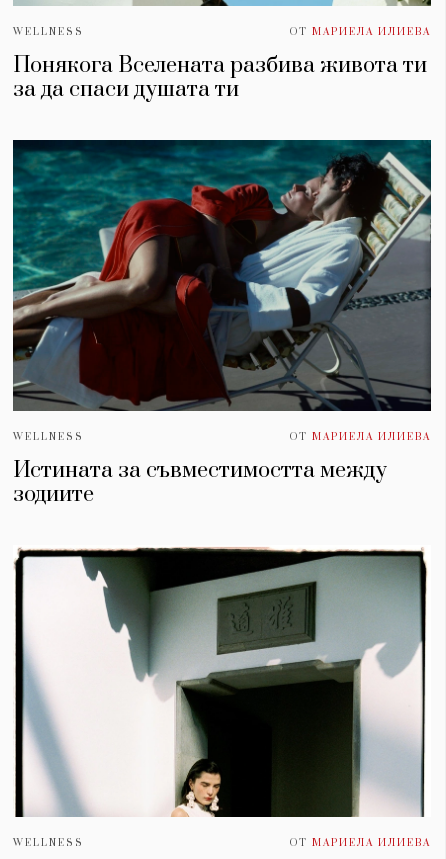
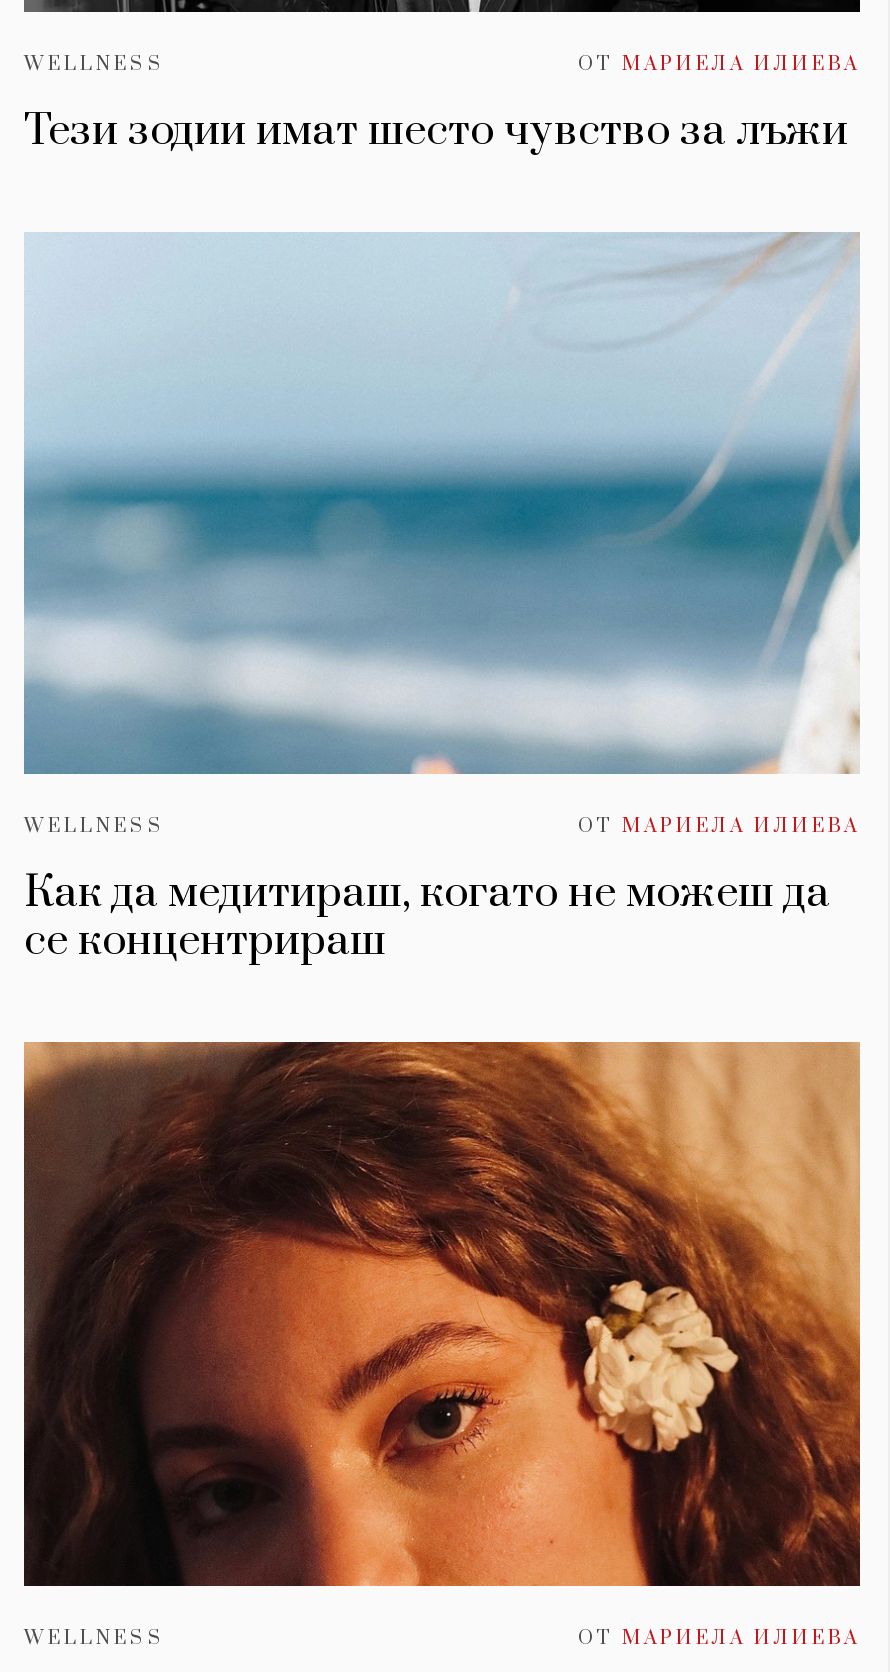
[13,52,427,103] Понякога Вселената разбива живота ти | за да спаси душата ти -> [24,103,848,157] Тези зодии имат шесто чувство за лъжи
[12,139,432,412] [image] -> [22,232,860,776] [image]
[13,457,387,508] Истината за съвместимостта между | зодиите -> [24,867,830,969] Как да медитираш, когато не можеш да | се концентрираш
[13,545,431,818] [image] -> [22,1040,862,1588] [image]

